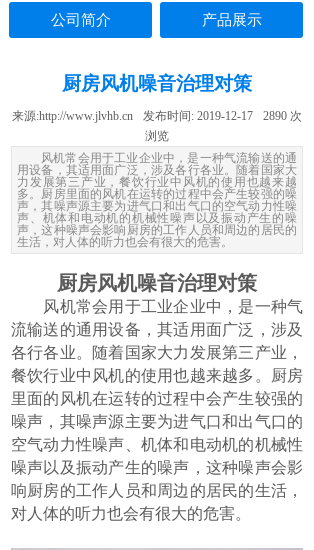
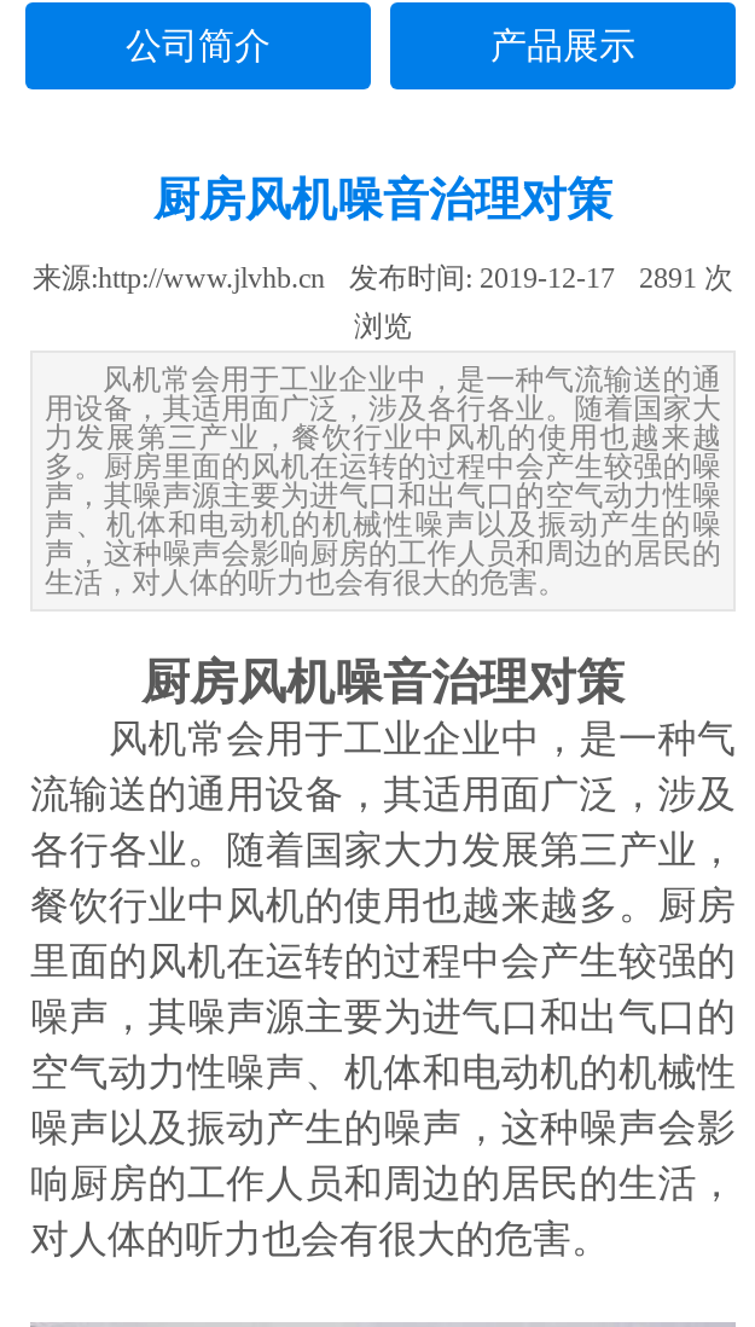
[12,109,302,123] 来源:http://www.jlvhb.cn 发布时间: 2019-12-17 2890次 -> [33,261,733,295] 来源:http://www.jlvhb.cn 发布时间: 2019-12-17 2891次

